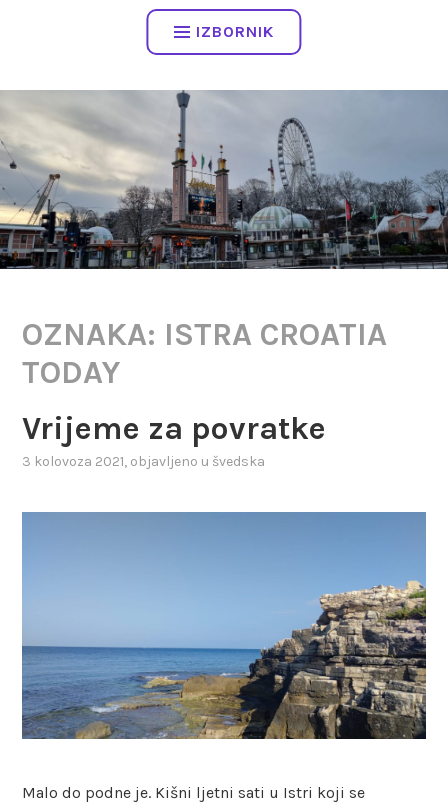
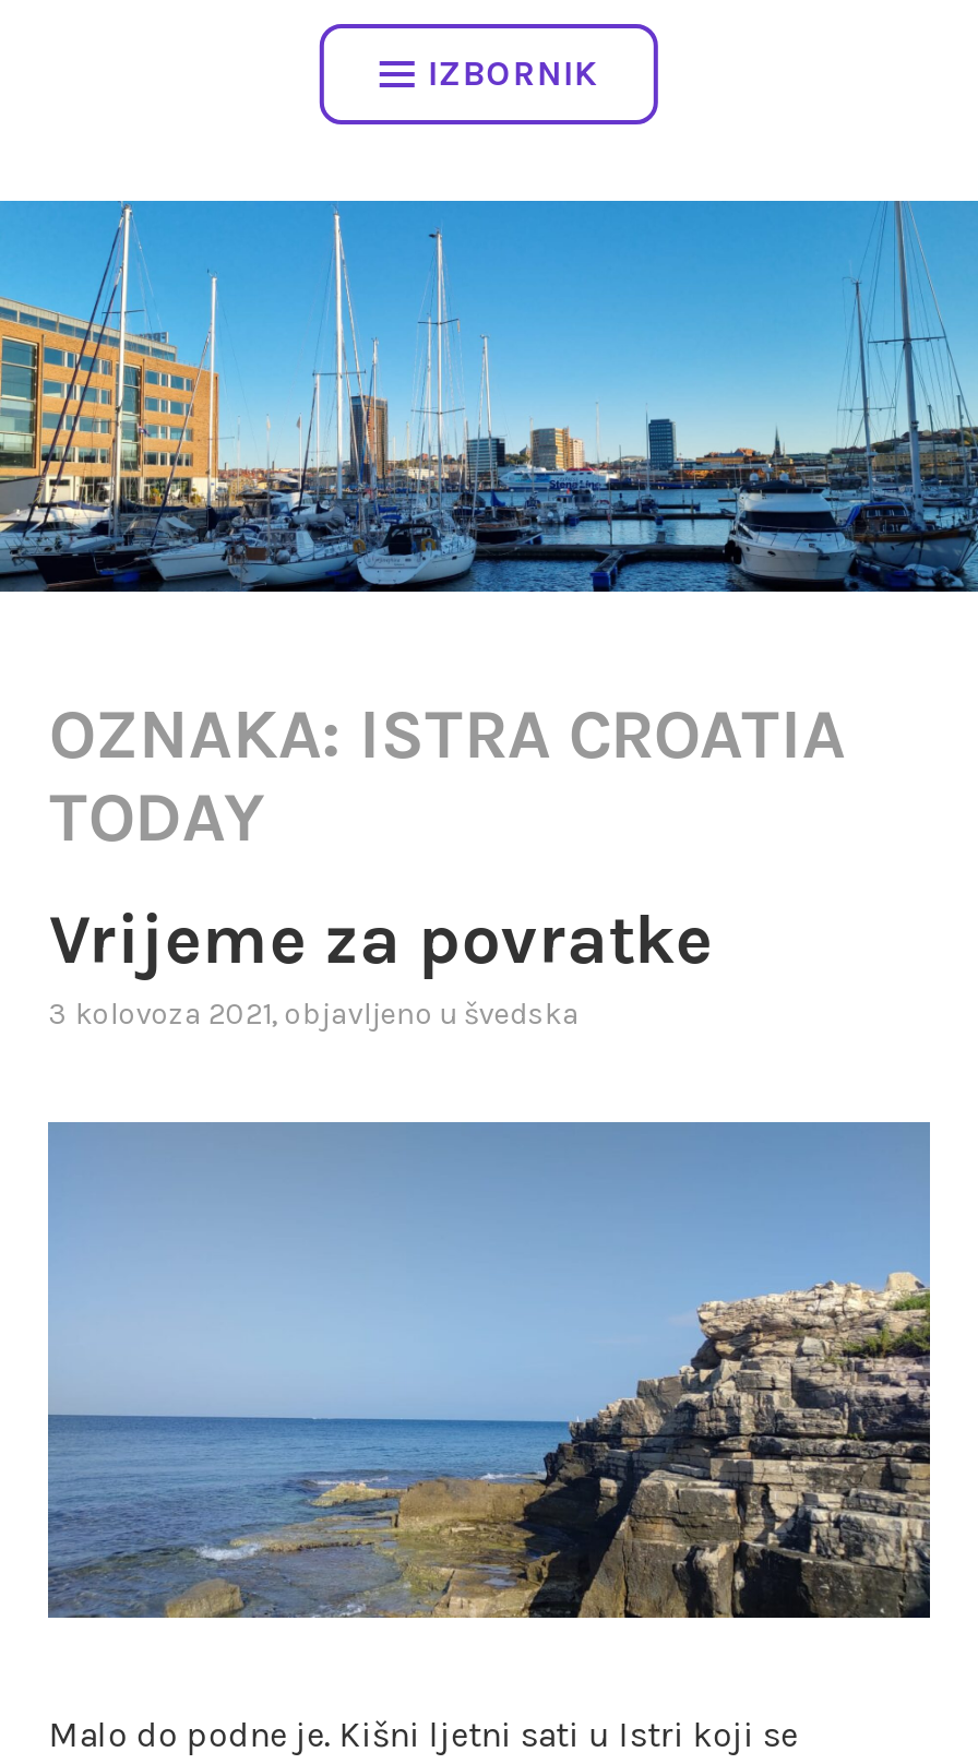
[3,90,445,270] [image] -> [7,199,971,594] [image]

